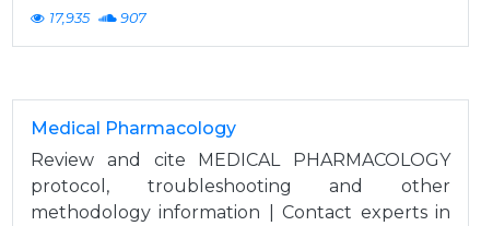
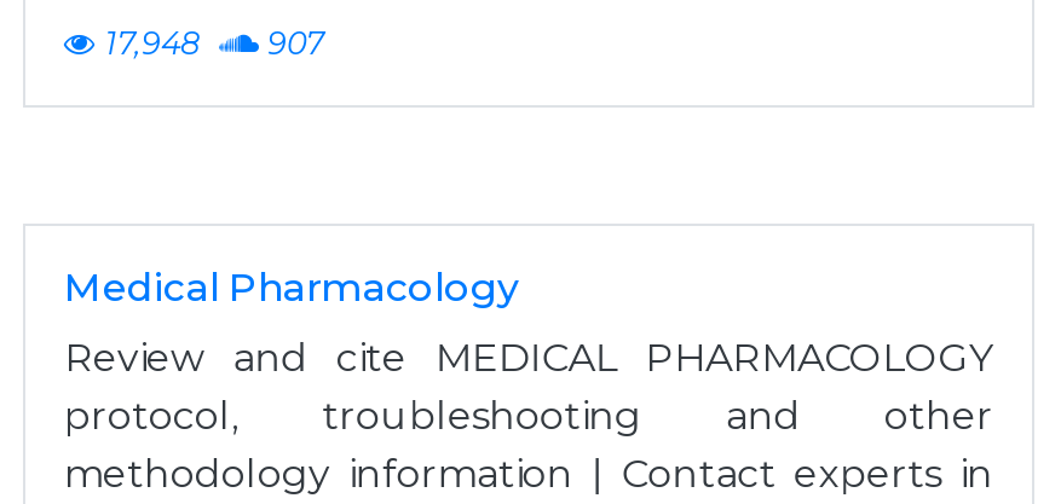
[49,9,146,26] 17,935 907 -> [105,25,325,61] 17,948 907

